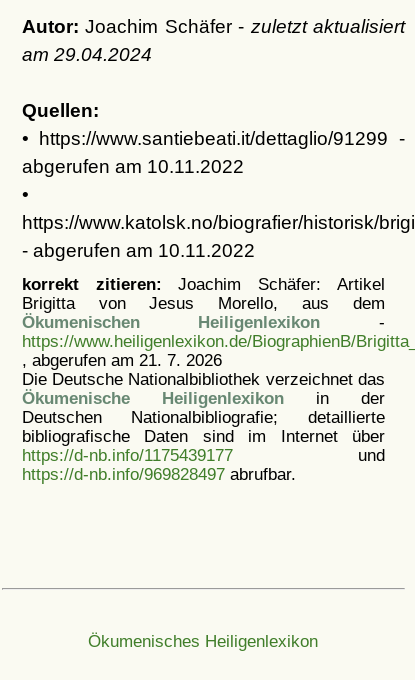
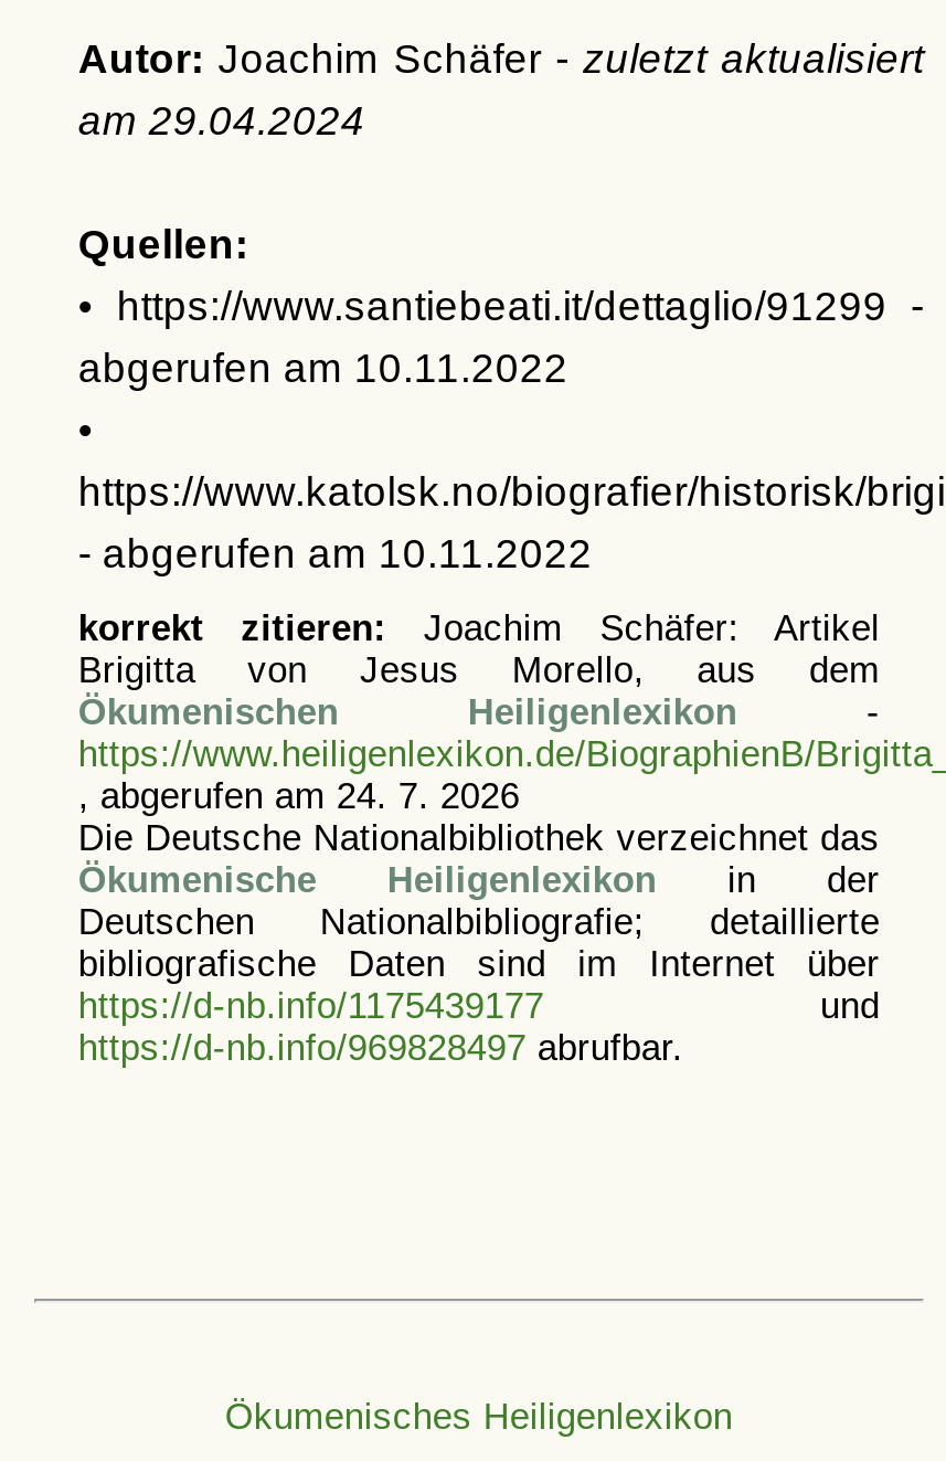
[22,351,222,369] , abgerufen am 21. 7. 2026 -> [78,774,519,814] , abgerufen am 24. 7. 2026

